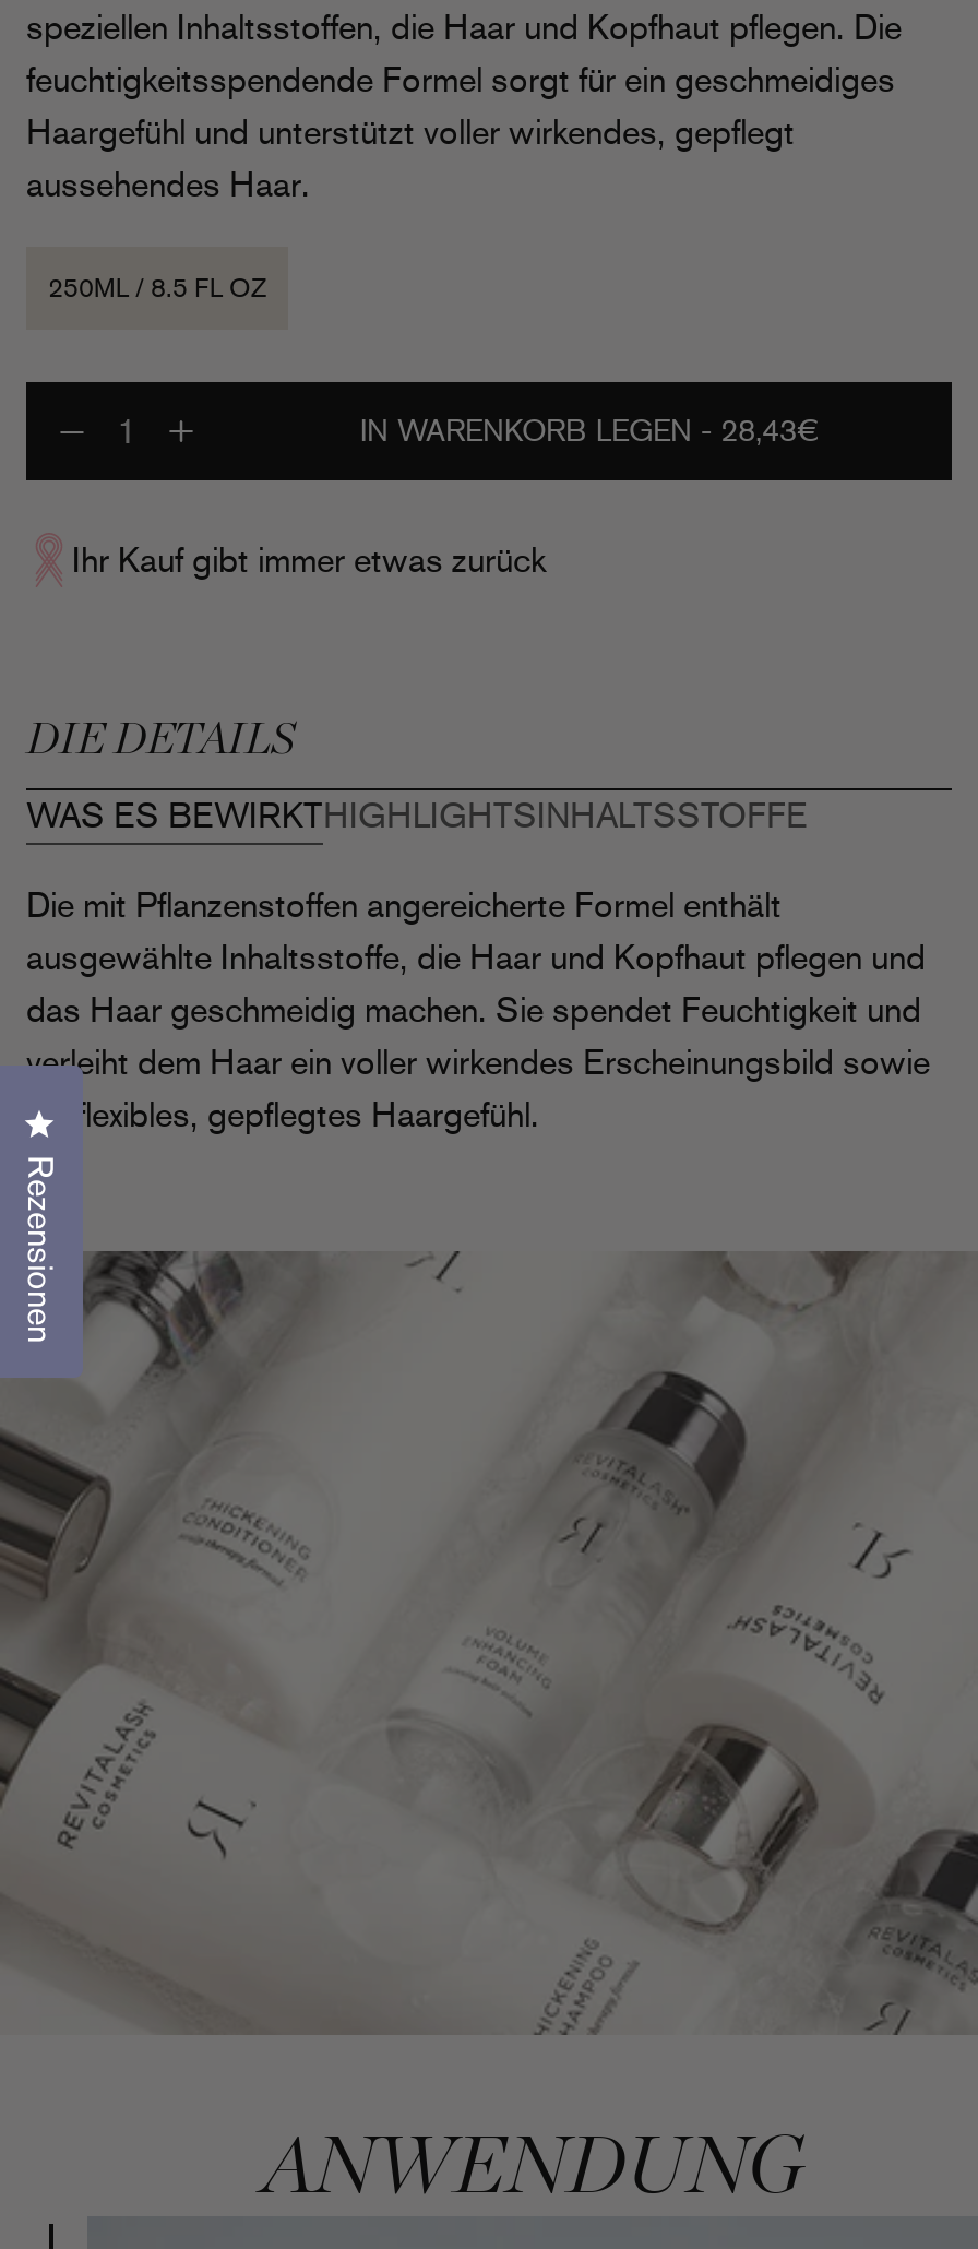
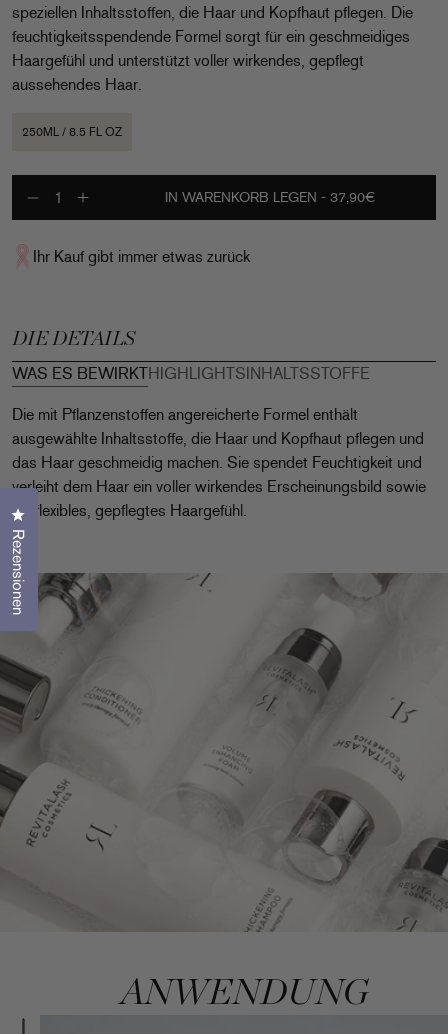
[360,413,819,450] IN WARENKORB LEGEN - 28,43€ -> [165,189,375,206] IN WARENKORB LEGEN - 37,90€

